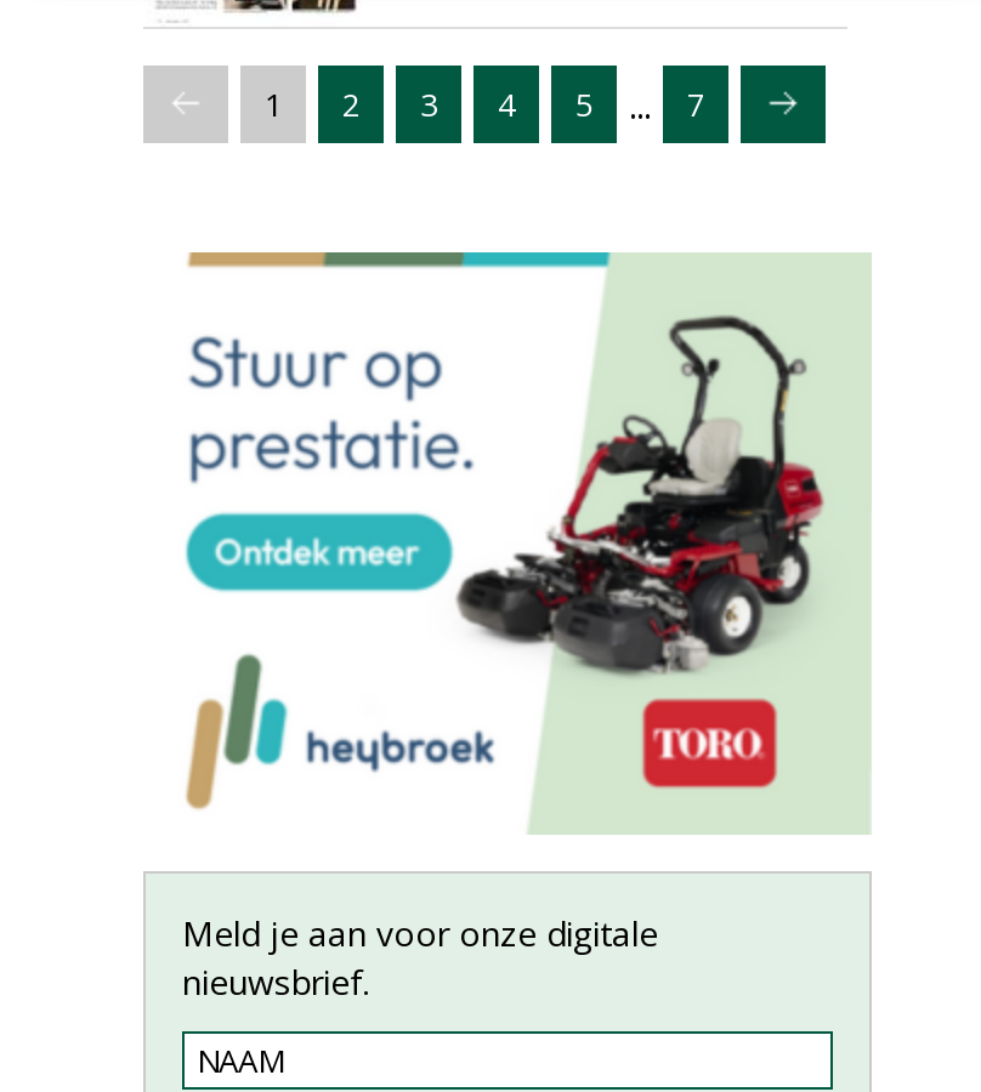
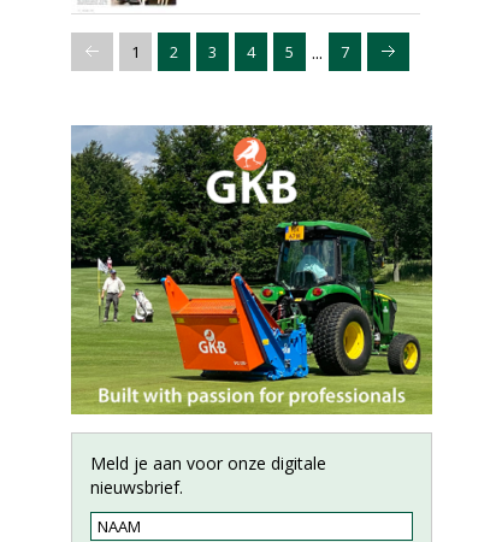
[143,250,872,835] [image] -> [70,124,433,416] [image]

